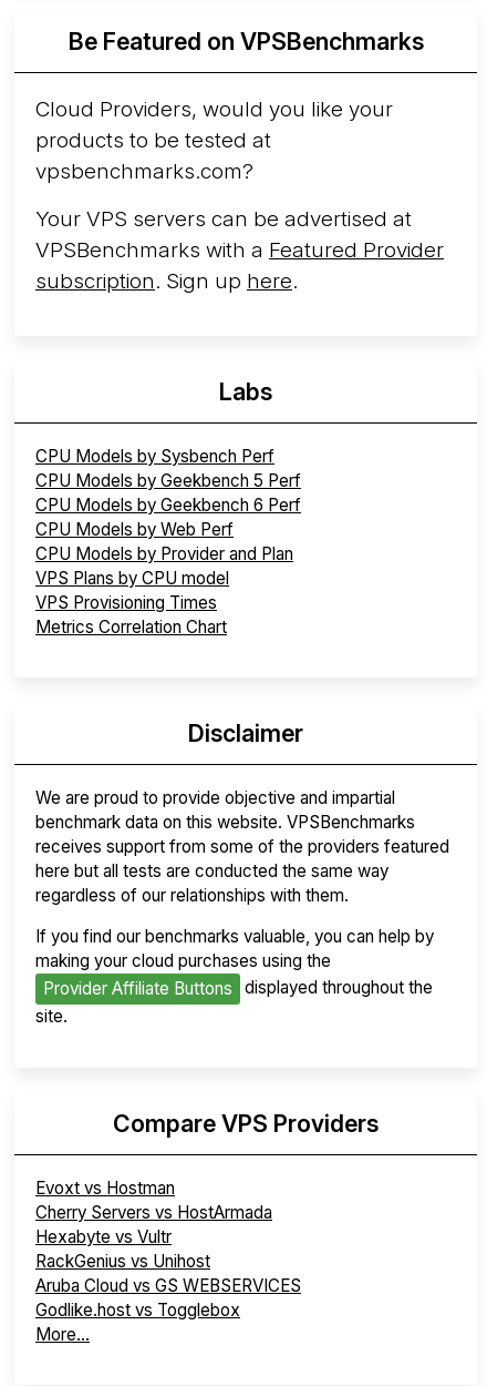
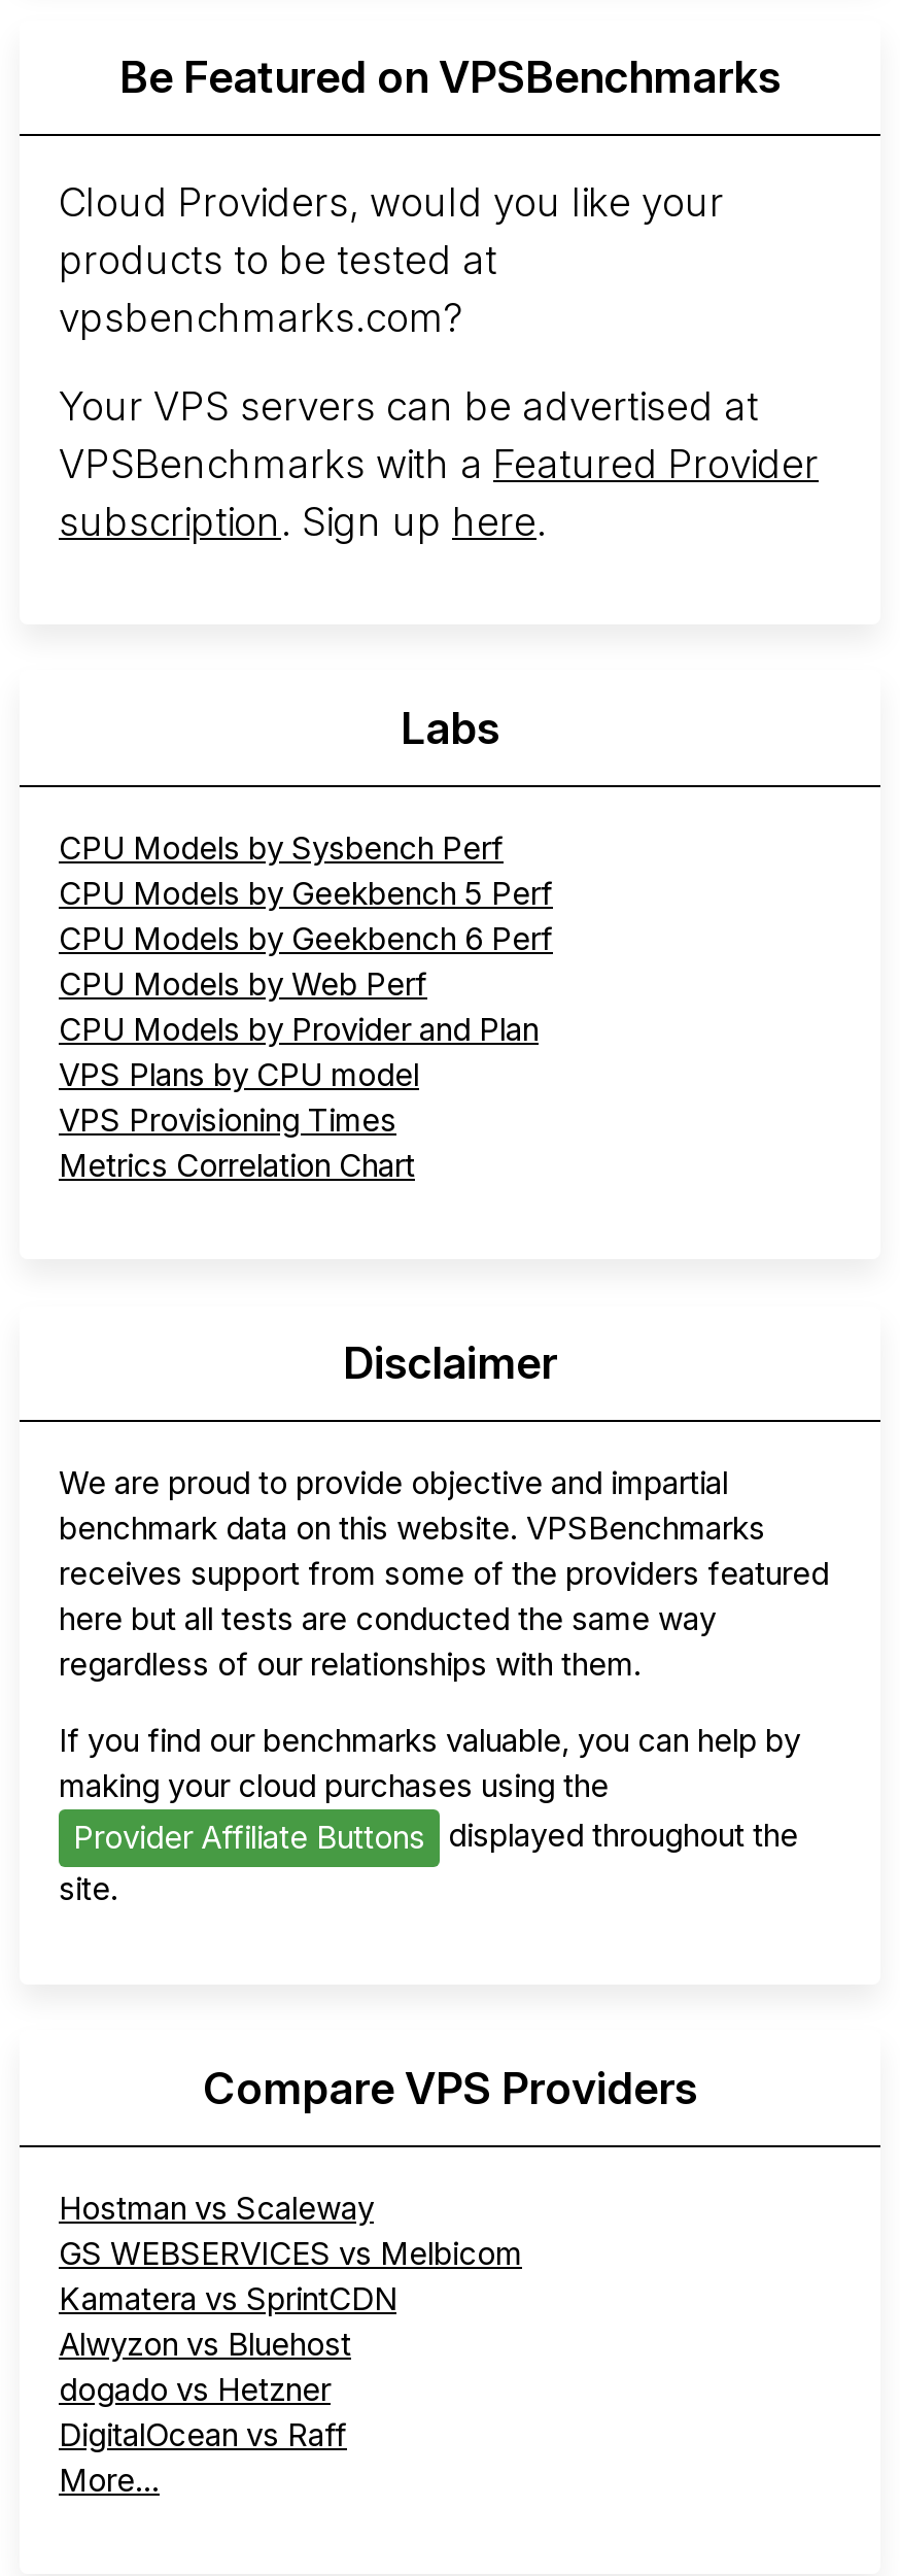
[35,1177,301,1320] Evoxt vs Hostman | Cherry Servers vs HostArmada | Hexabyte vs Vultr | RackGenius vs Unihost | Aruba Cloud vs GS WEBSERVICES | Godlike.host vs Togglebox -> [59,2188,522,2454] Hostman vs Scaleway | GS WEBSERVICES vs Melbicom | Kamatera vs SprintCDN | Alwyzon vs Bluehost | dogado vs Hetzner | DigitalOcean vs Raff

